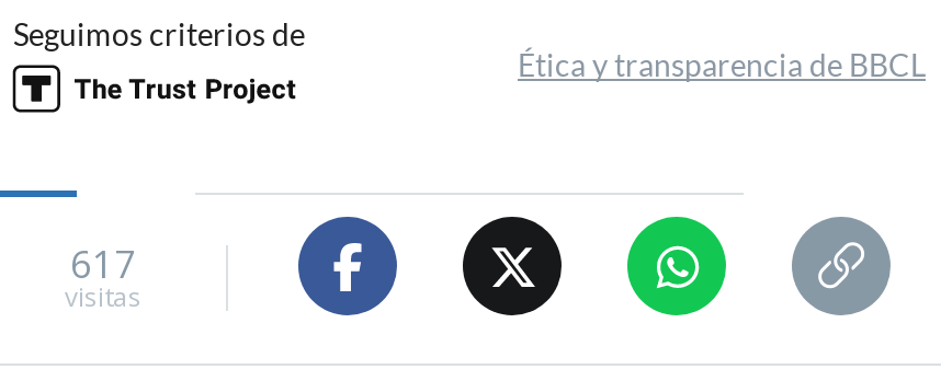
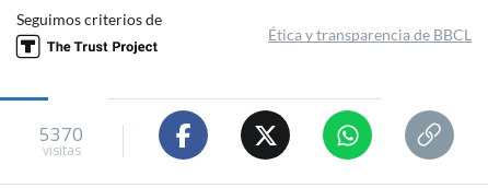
[70,239,136,289] 617 -> [39,121,83,146] 5370

